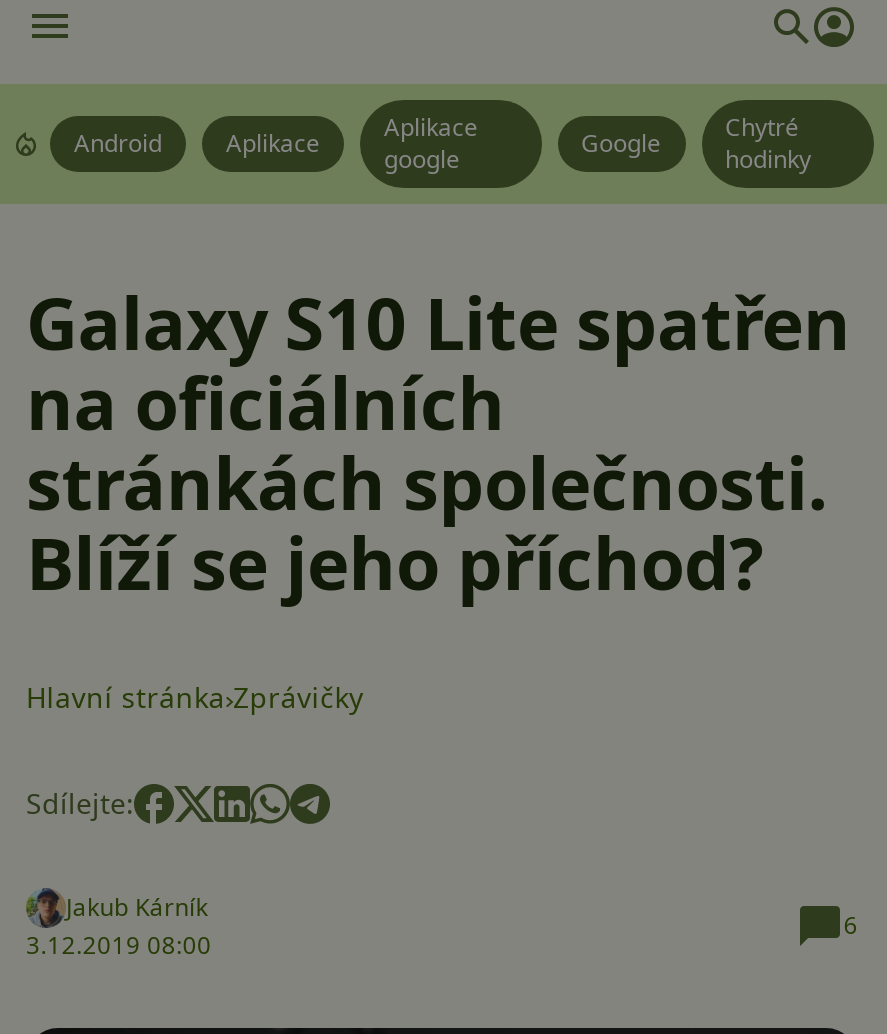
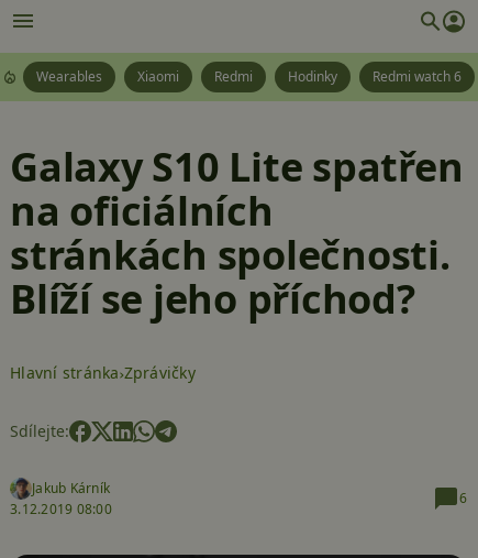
[74,110,811,176] Android | Aplikace | Aplikace | google | Google | Chytré | hodinky -> [36,67,462,86] Wearables | Xiaomi | Redmi | Hodinky | Redmi watch 6

